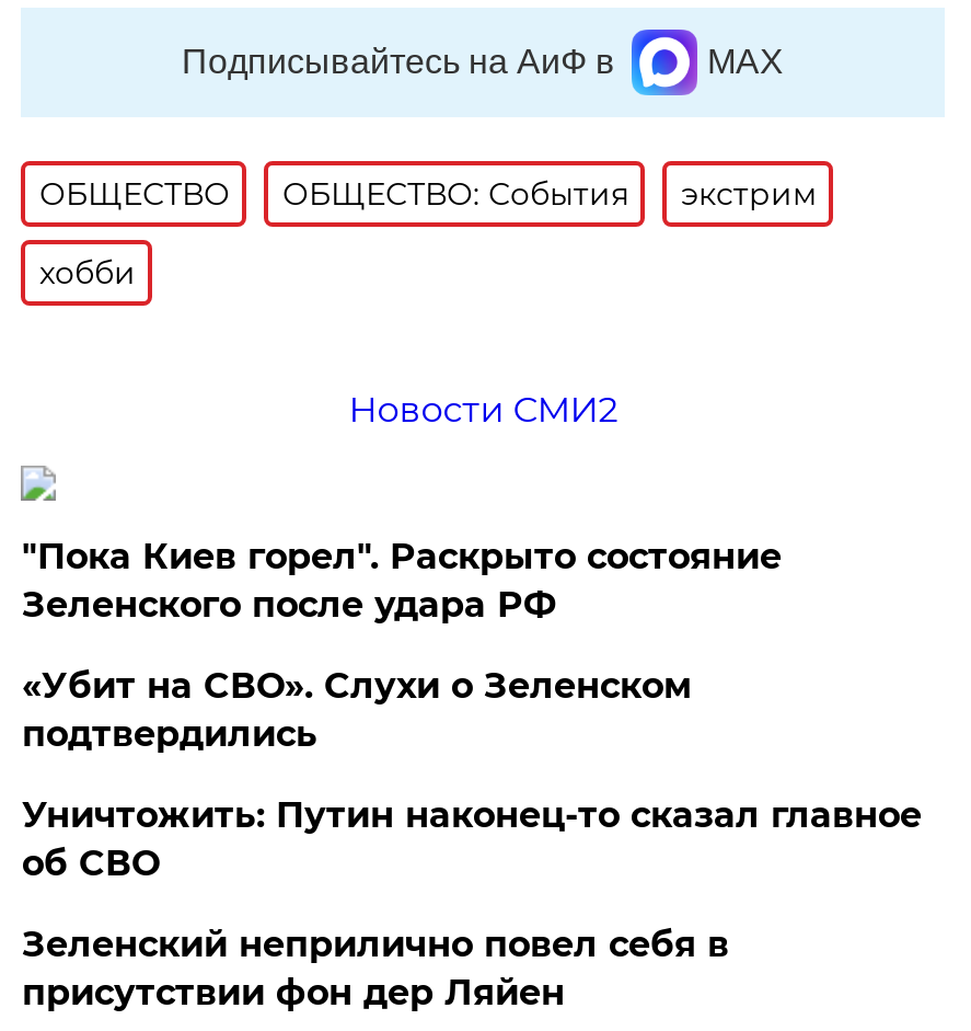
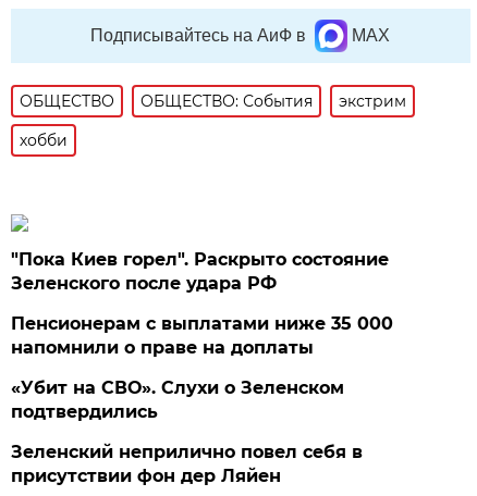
[349,389,618,431] Новости СМИ2 -> none
none -> [11,313,394,358] Пенсионерам с выплатами ниже 35 000 | напомнили о праве на доплаты
moved [22,665,692,755] -> [11,378,345,422]: «Убит на СВО». Слухи о Зеленском | подтвердились
[22,795,922,884] Уничтожить: Путин наконец-то сказал главное | об СВО -> none

